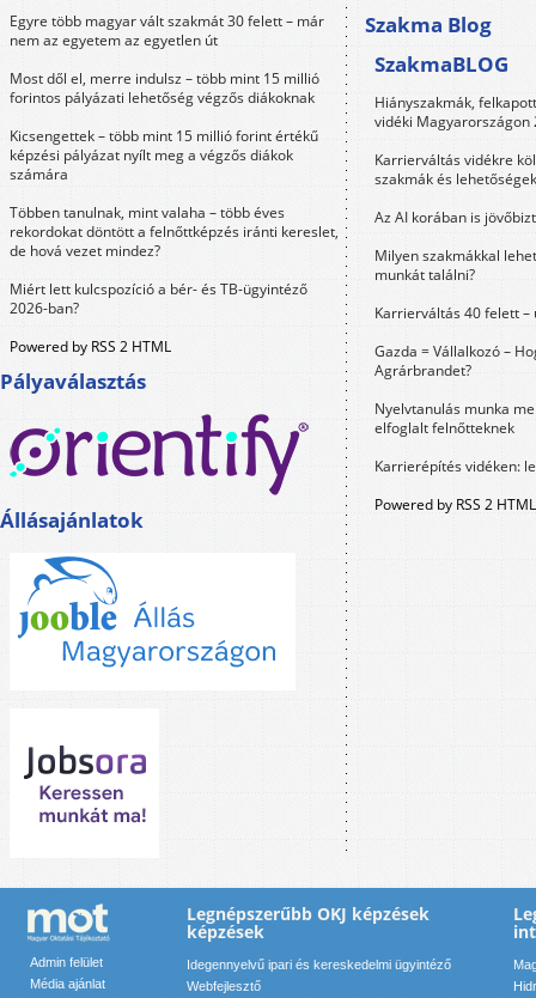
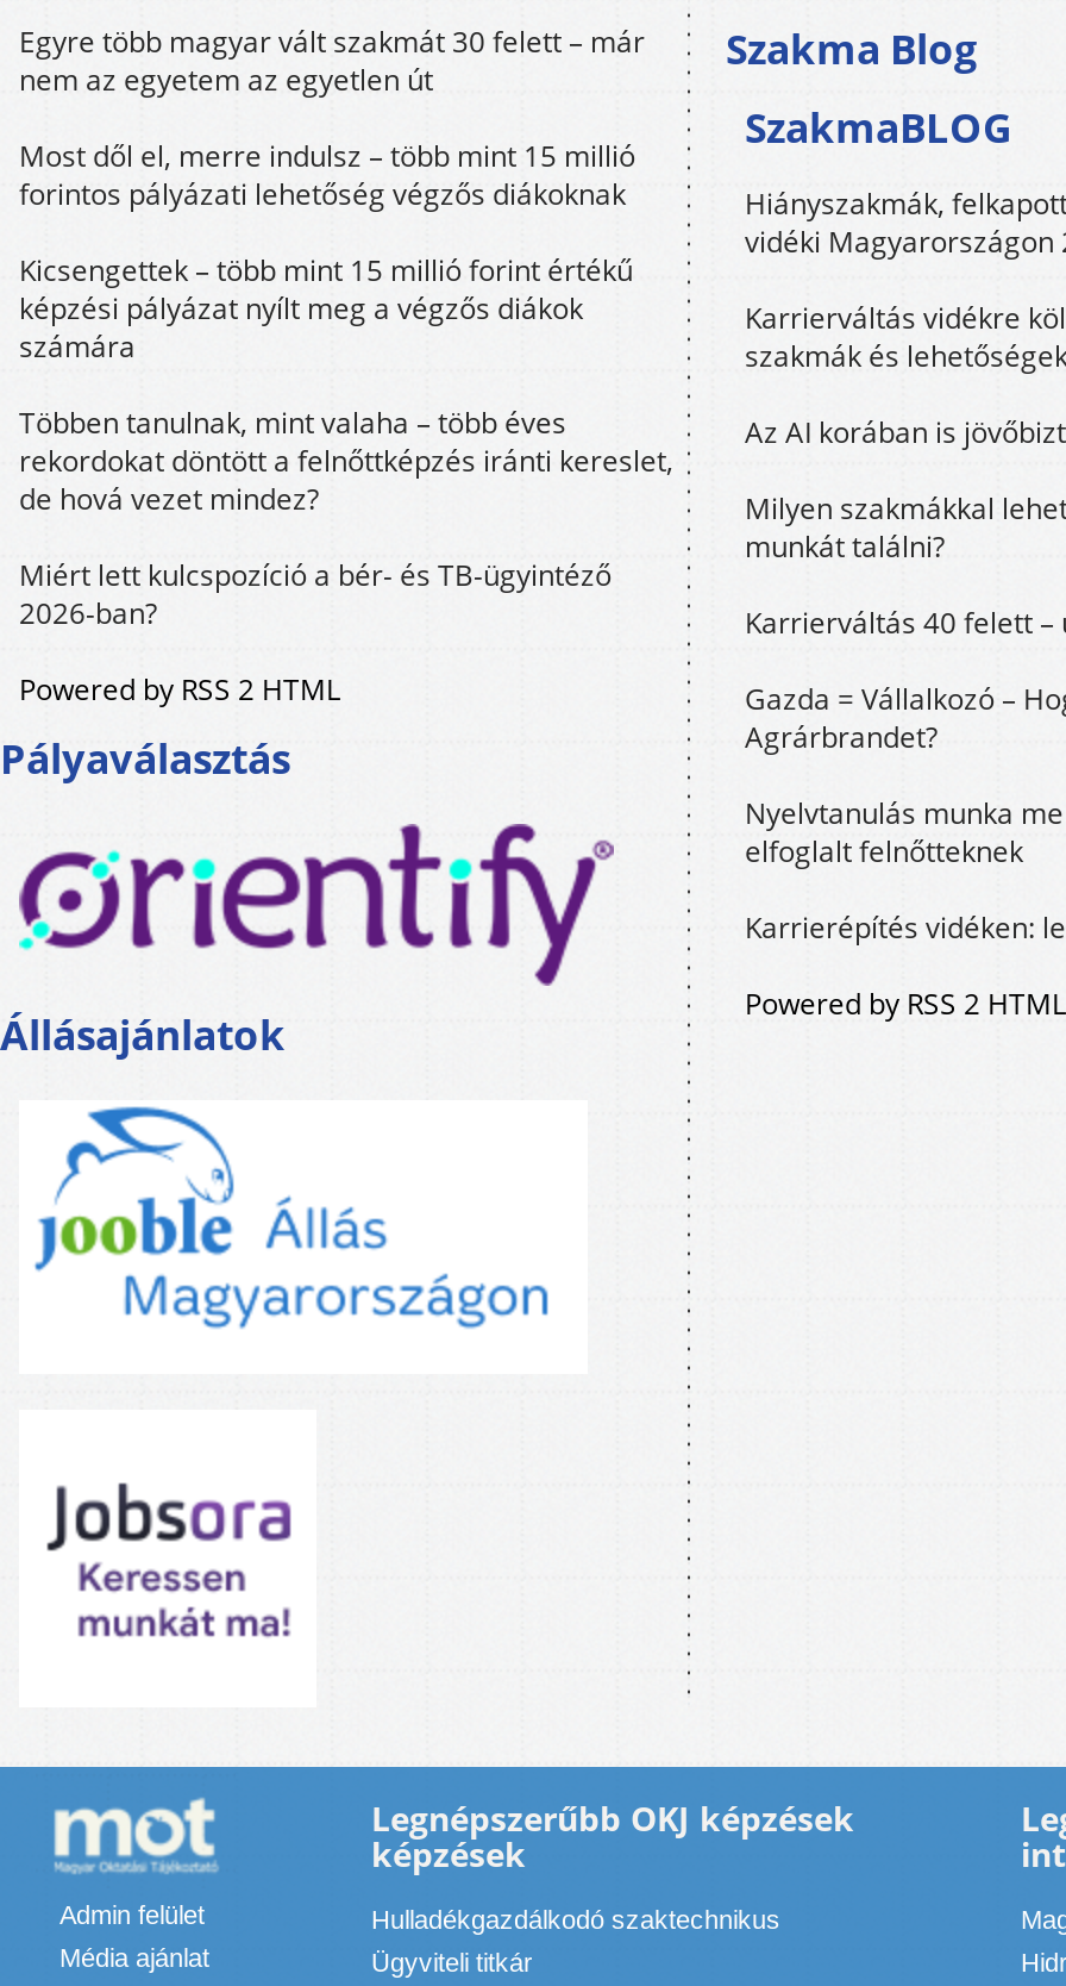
[187,957,451,971] Idegennyelvű ipari és kereskedelmi ügyintéző -> [371,1904,780,1933] Hulladékgazdálkodó szaktechnikus
[187,978,261,993] Webfejlesztő -> [371,1947,533,1976] Ügyviteli titkár

